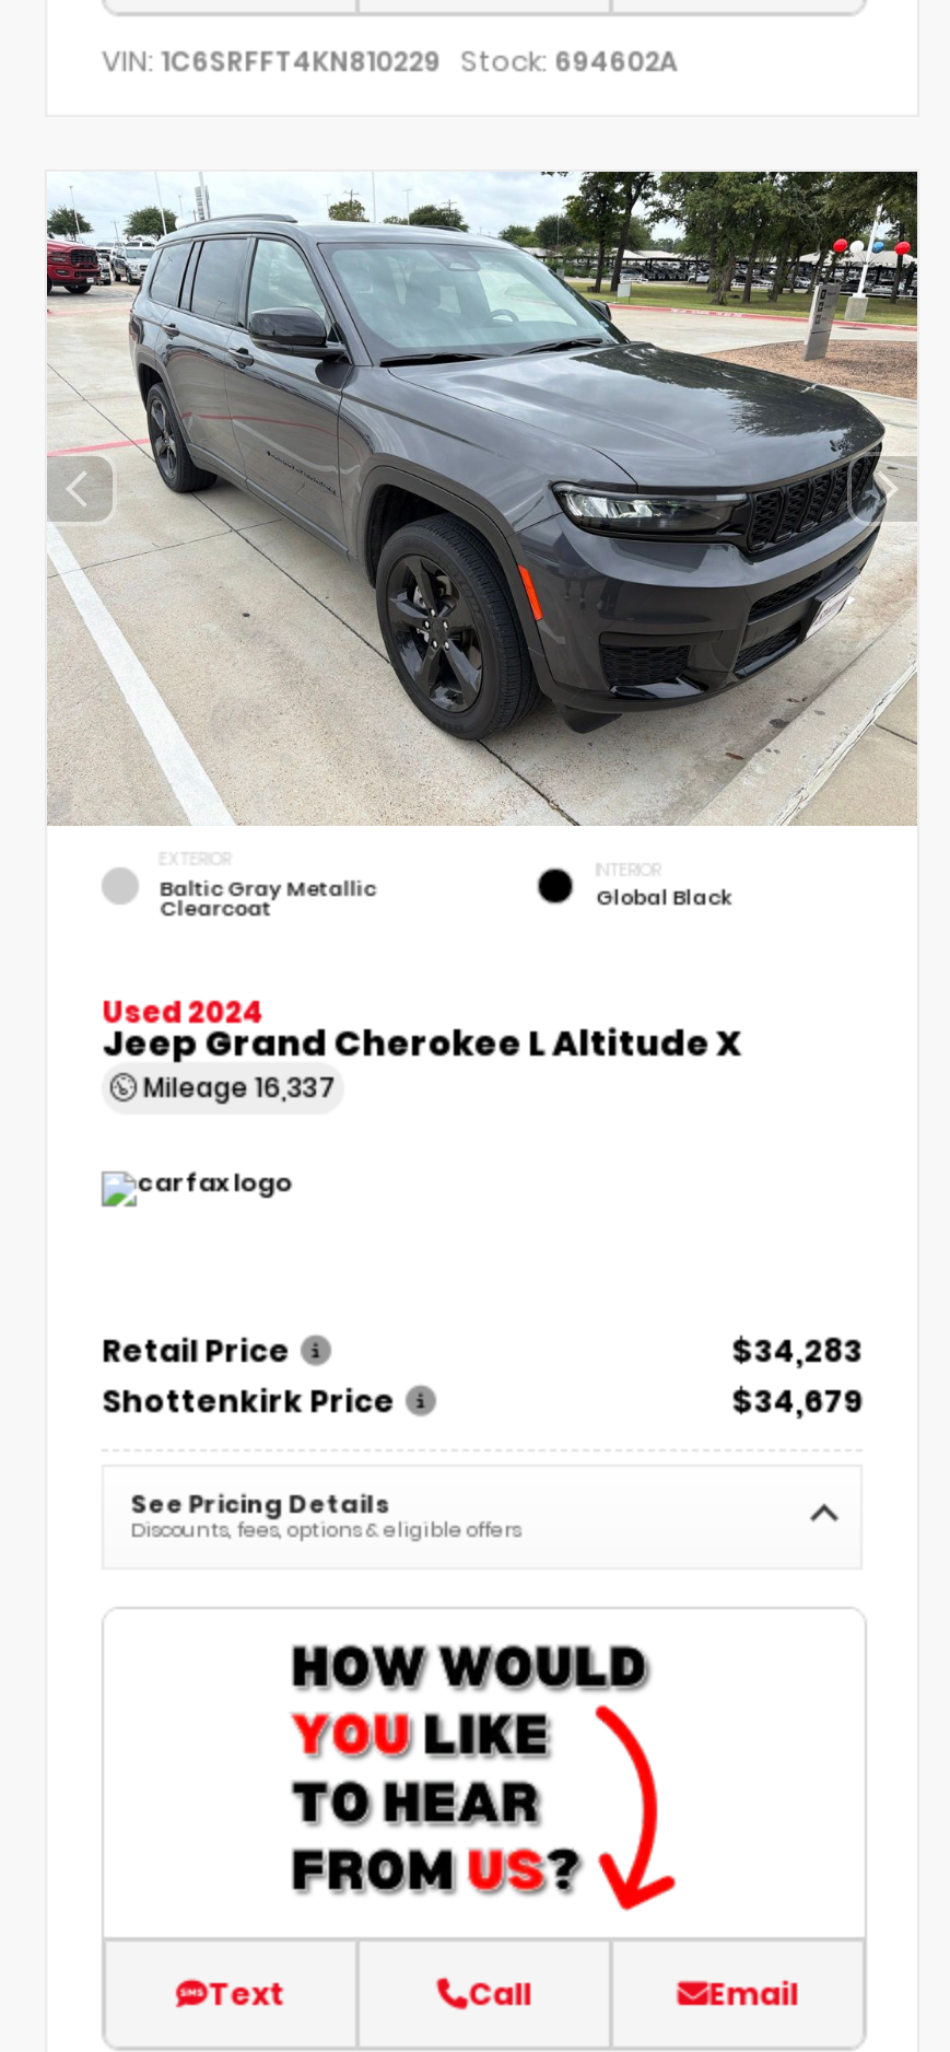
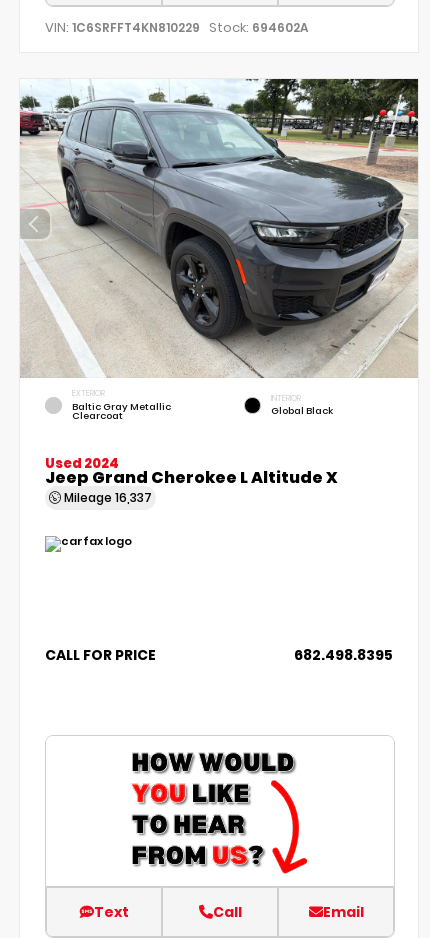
[102,1329,863,1543] Retail Price | $34,283 | Shottenkirk Price | $34,679 | See Pricing Details | Discounts, fees, options & eligible offers -> [45,644,393,664] CALL FOR PRICE | 682.498.8395

